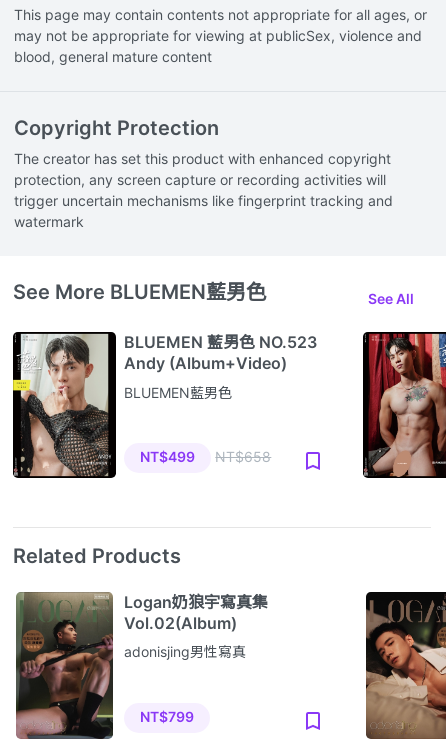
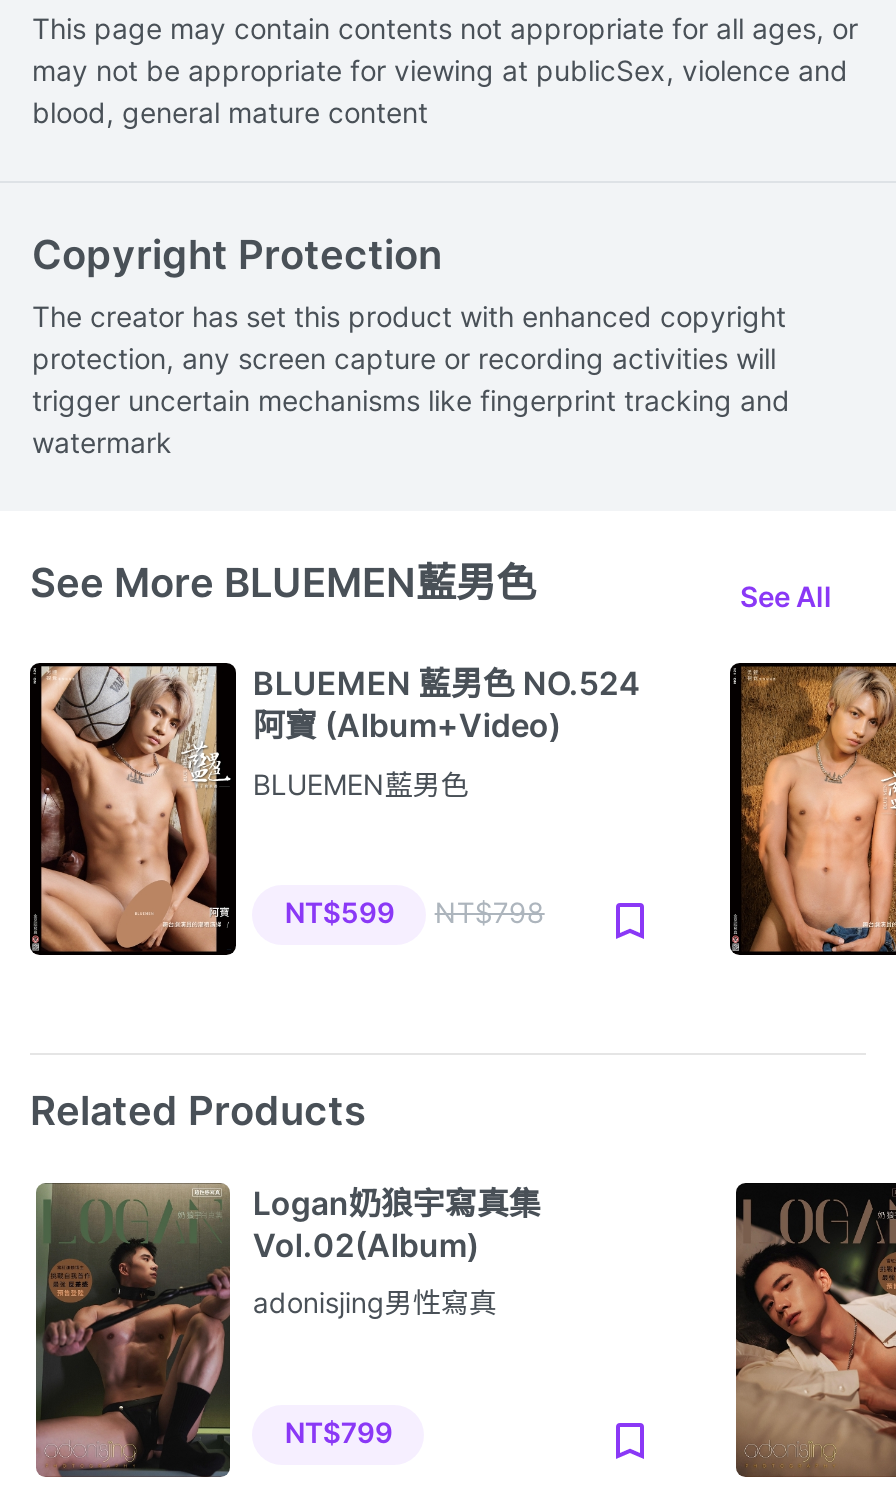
[12,332,317,477] [image] | BLUEMEN 藍男色 NO.523 | Andy (Album+Video) -> [28,663,641,953] [image] | BLUEMEN 藍男色 NO.524 | 阿寶 (Album+Video)
[369,333,443,478] [image] -> [742,665,890,953] [image]
[140,448,271,465] NT$499 | NT$658 -> [285,894,545,930] NT$599 | NT$798

